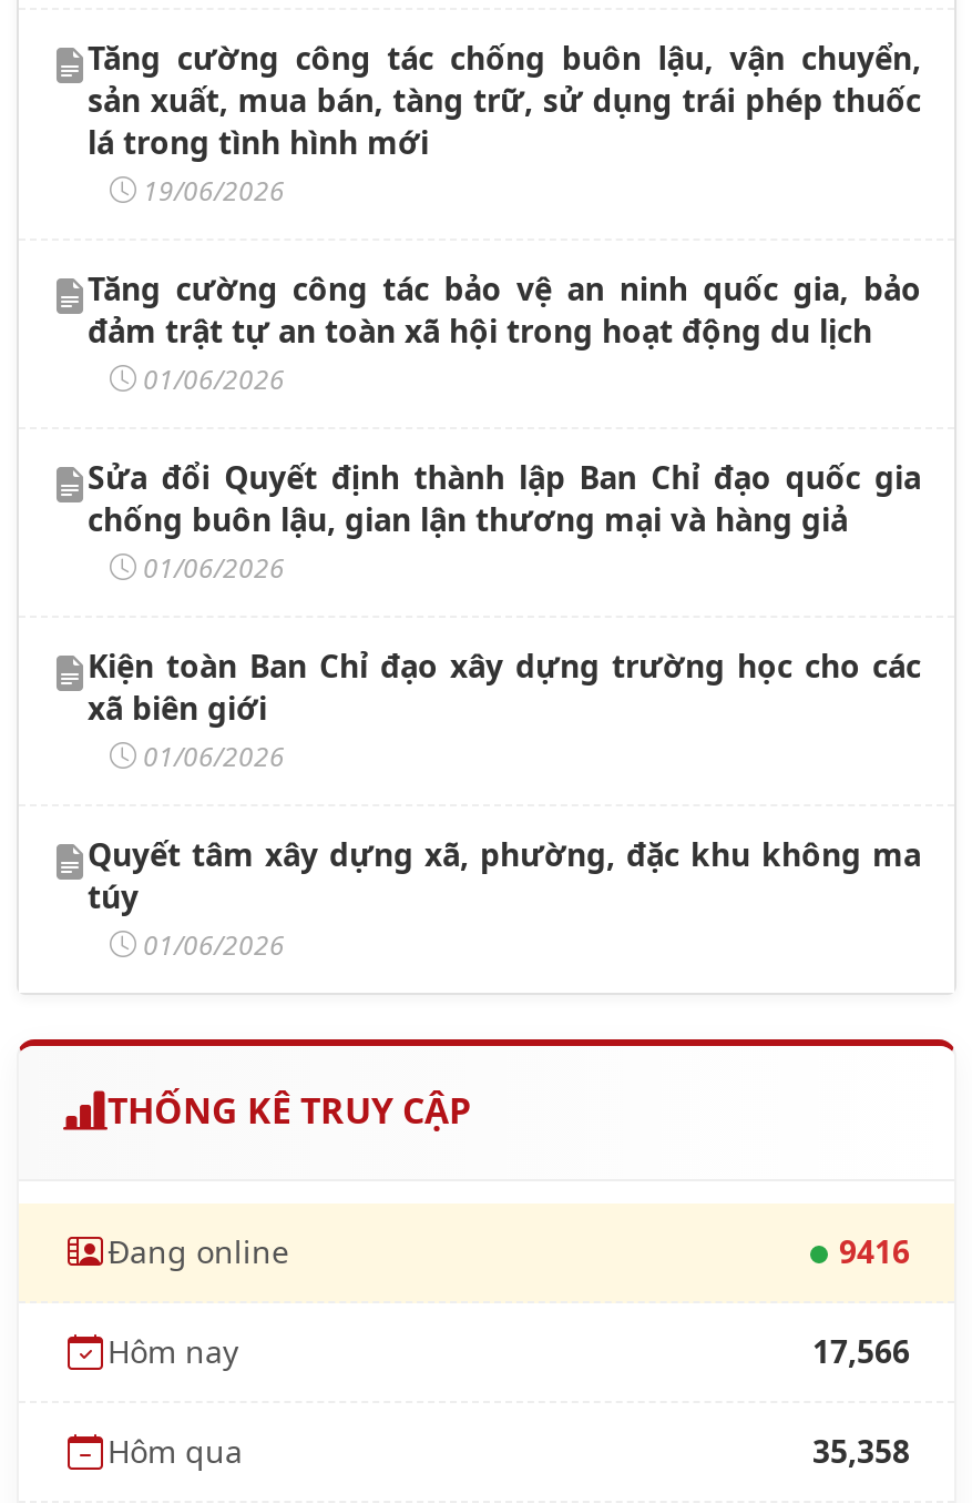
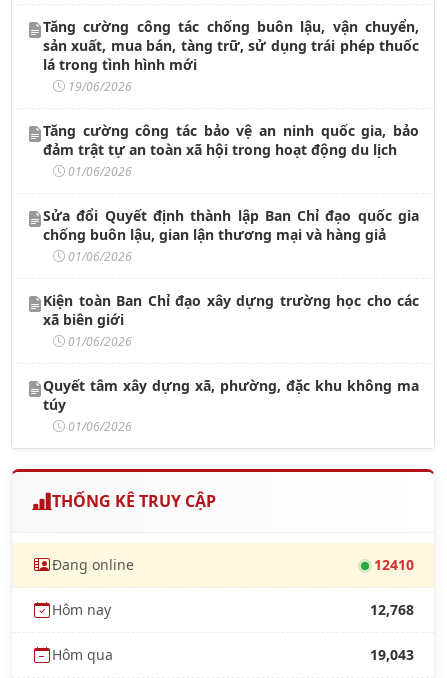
[839,1231,910,1273] 9416 -> [374,555,414,574] 12410
[812,1330,910,1373] 17,566 -> [370,600,414,619] 12,768
[812,1430,910,1472] 35,358 -> [370,645,414,664] 19,043

